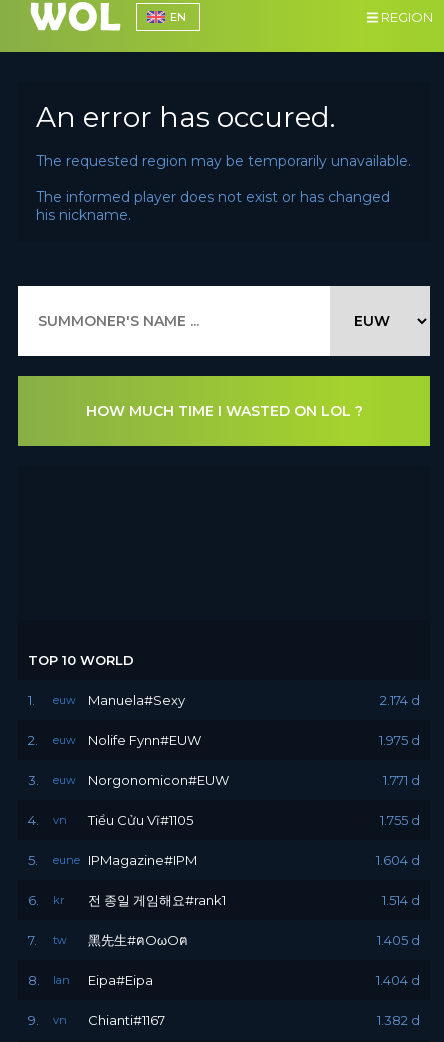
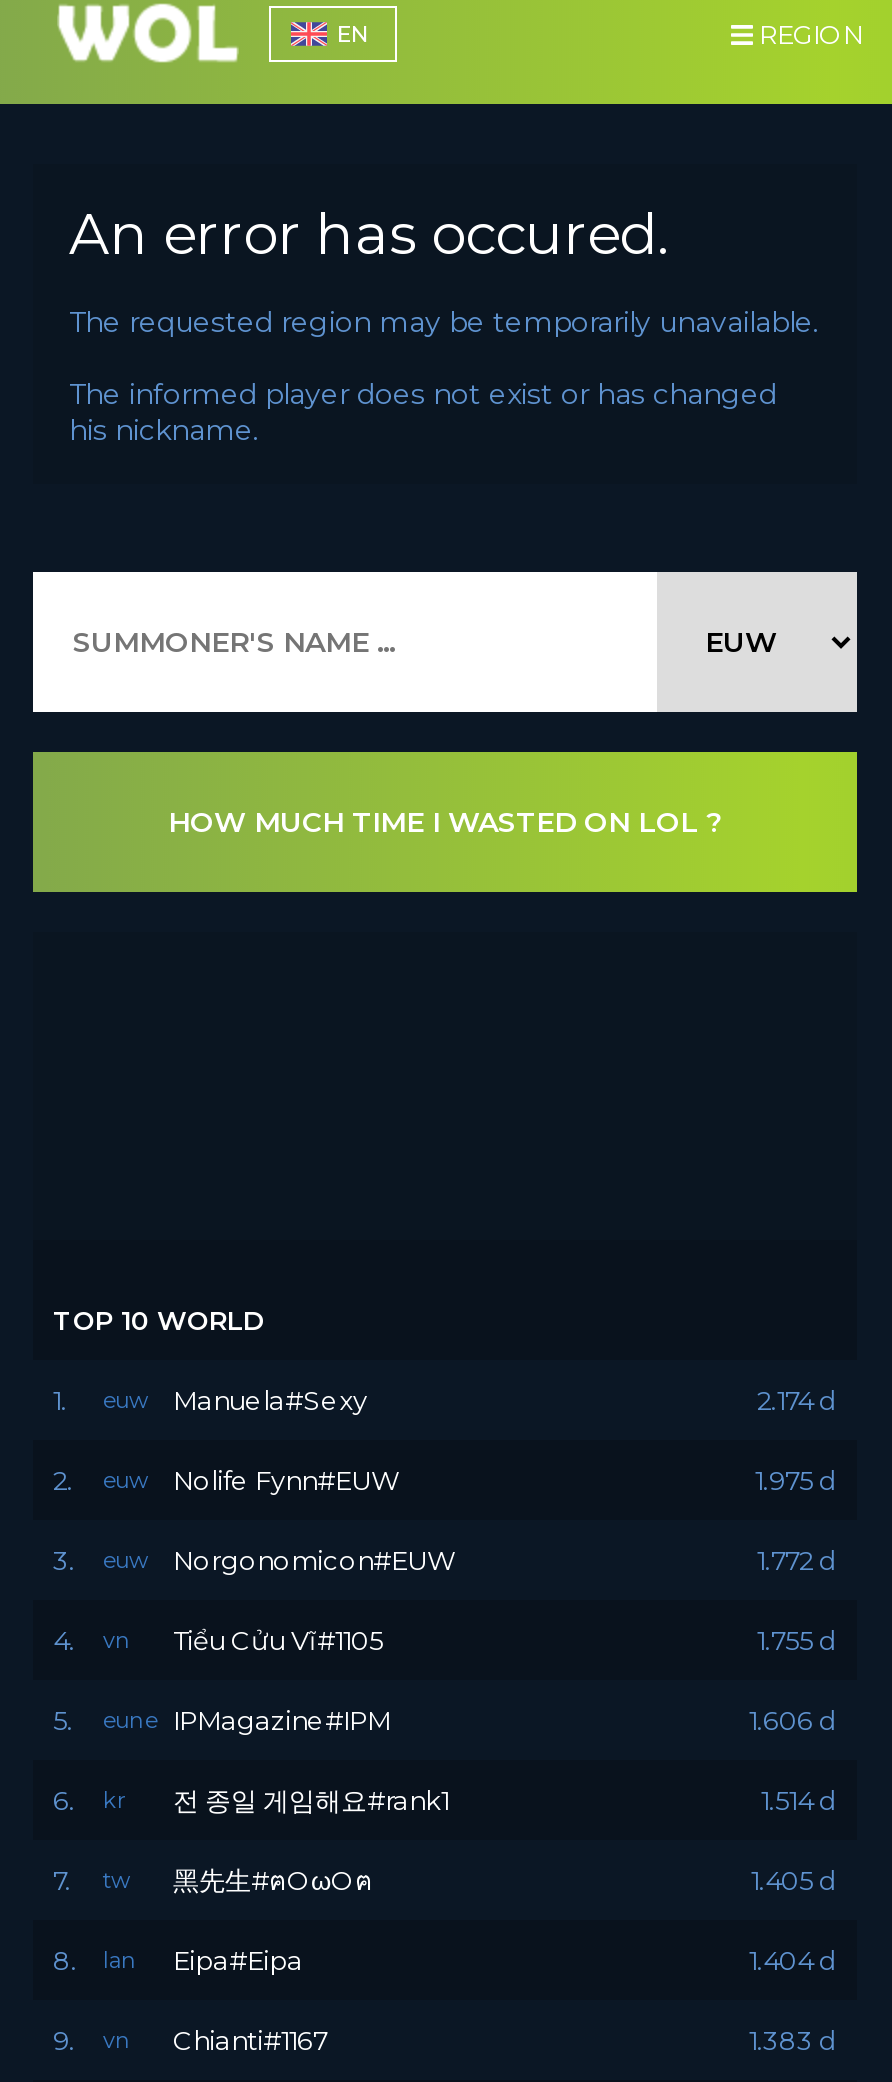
[383,772,420,788] 1.771 d -> [757,1544,837,1576] 1.772 d
[376,852,420,868] 1.604 d -> [749,1704,837,1736] 1.606 d
[377,1012,420,1028] 1.382 d -> [749,2024,837,2056] 1.383 d

